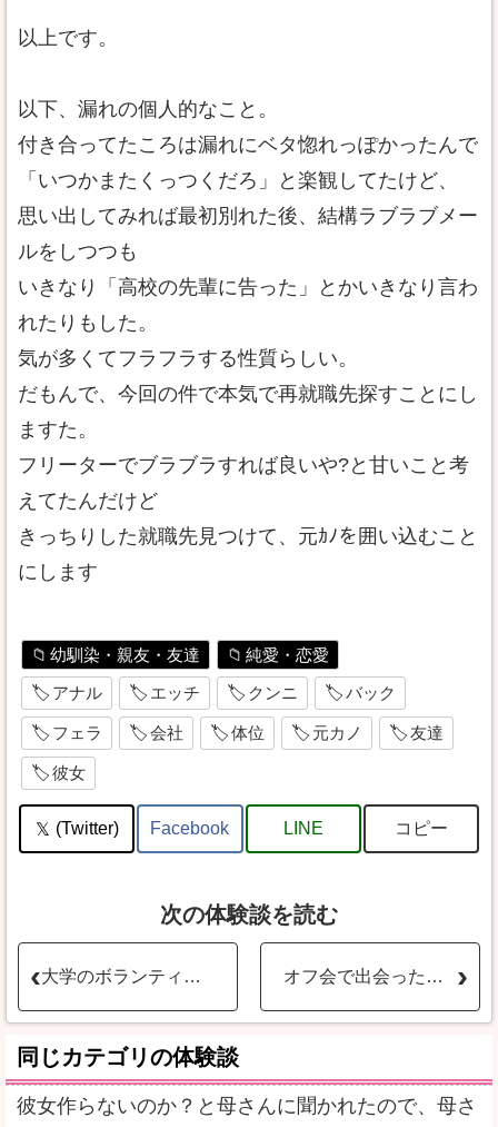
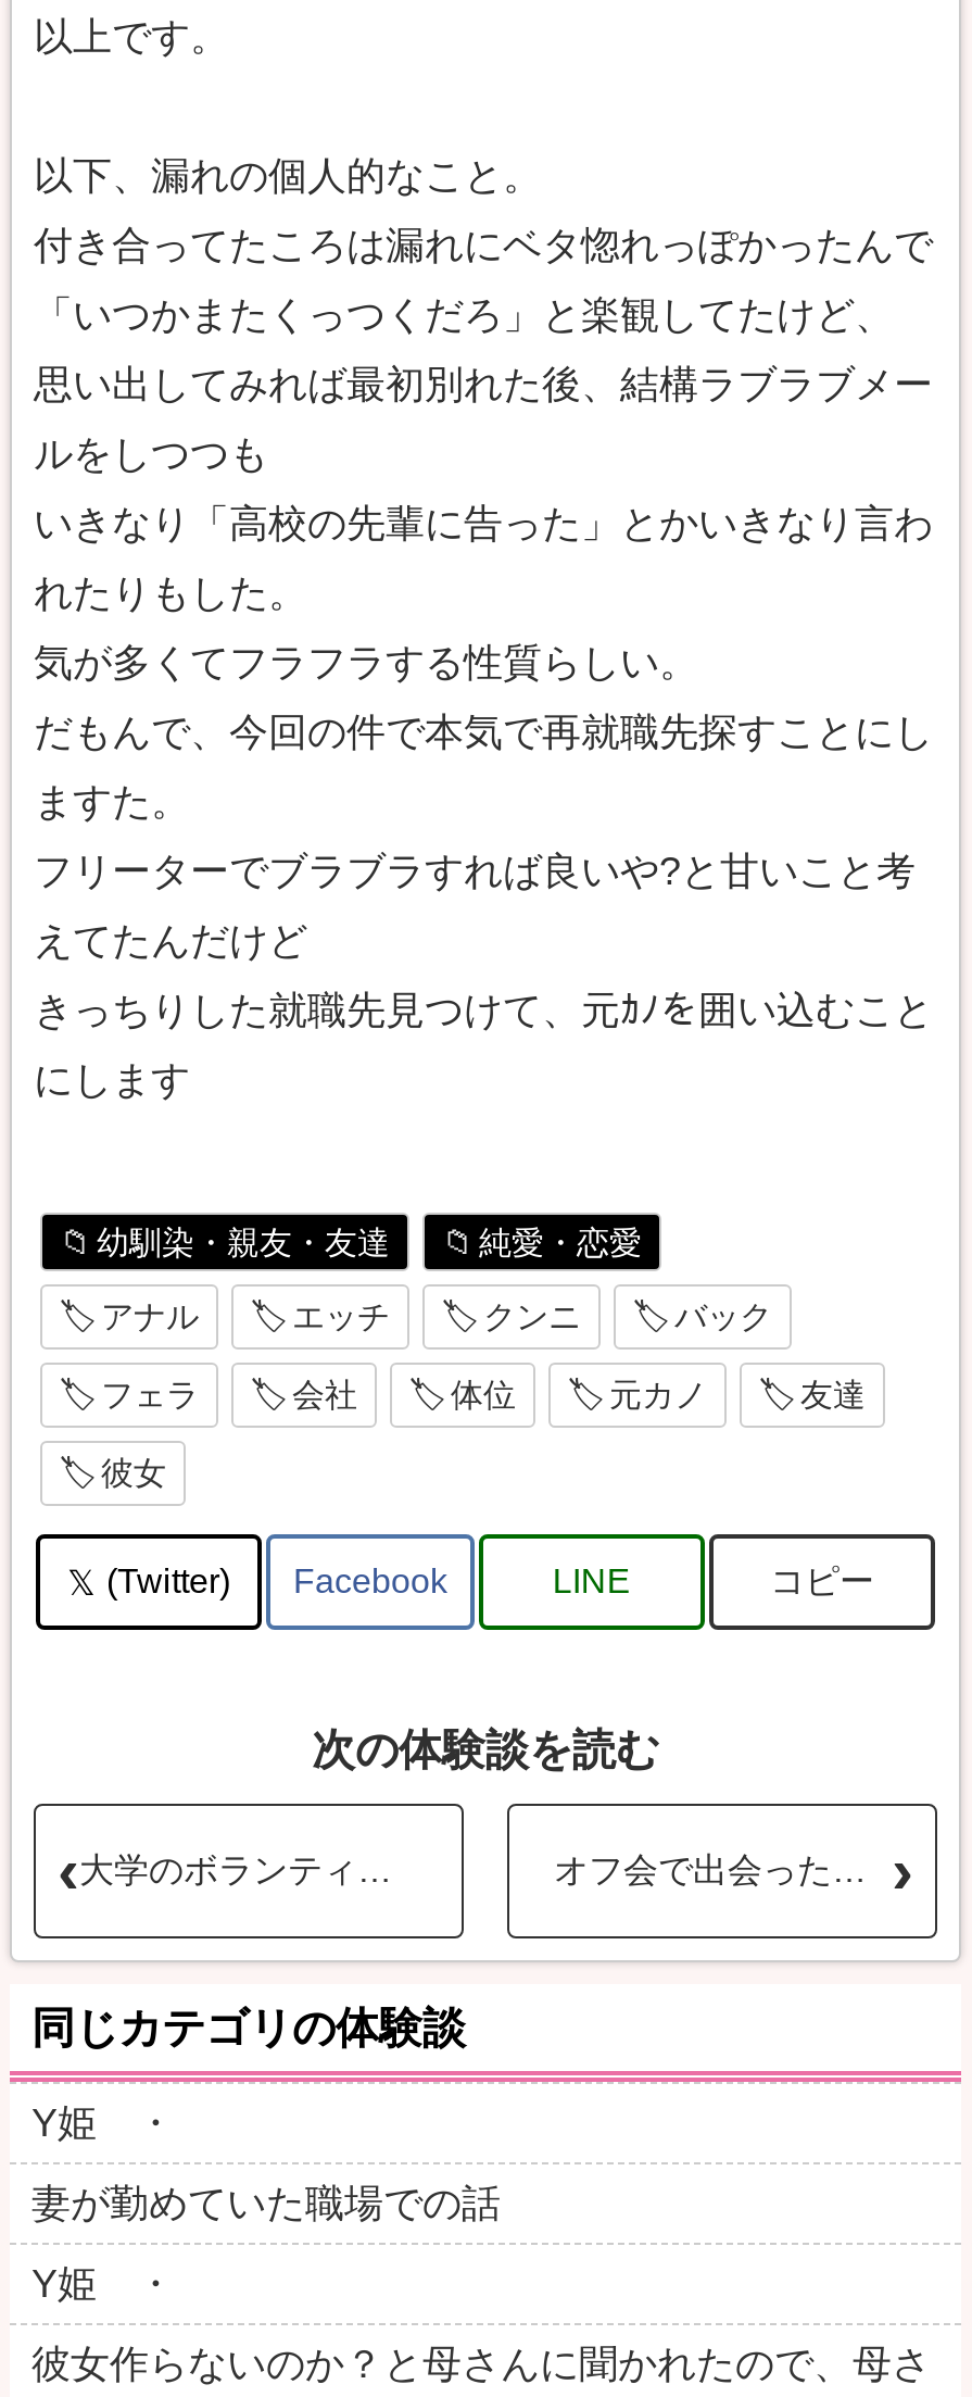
none -> [31,2101,501,2306] Y姫 ・ | 妻が勤めていた職場での話 | Y姫 ・

